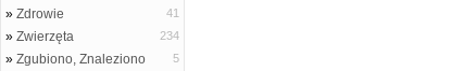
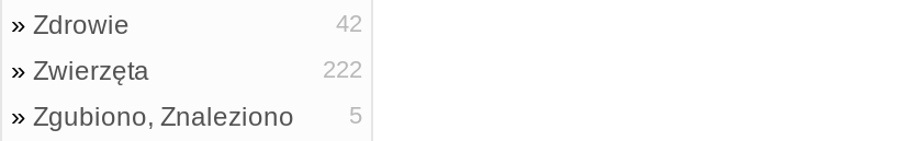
[166,6,179,19] 41 -> [336,10,362,36] 42
[160,29,179,42] 234 -> [323,56,362,82] 222

